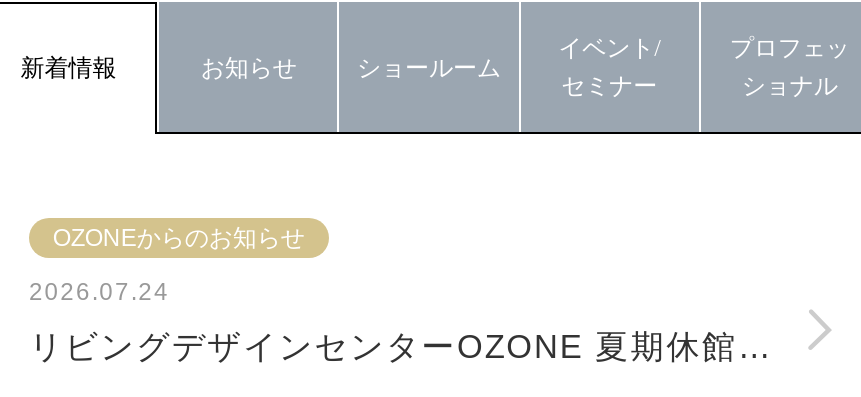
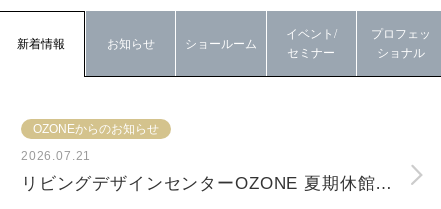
[29,278,170,306] 2026.07.24 -> [21,149,91,163] 2026.07.21

